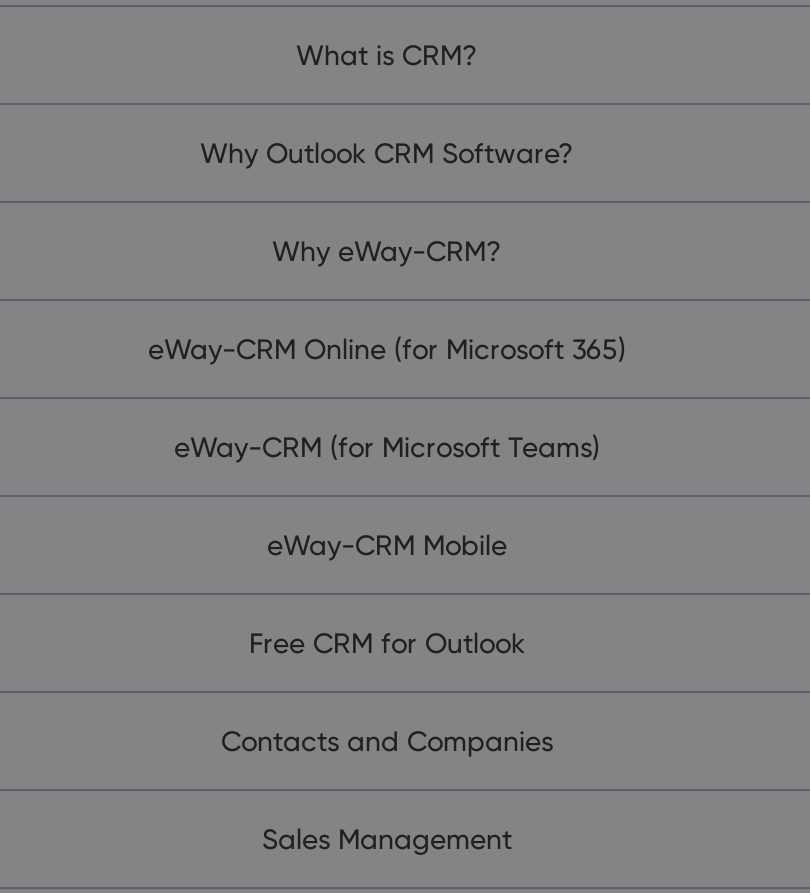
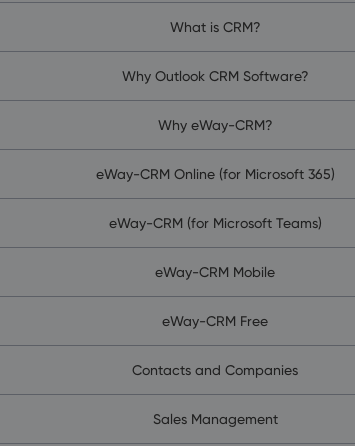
[249,626,525,660] Free CRM for Outlook -> [162,312,268,329] eWay-CRM Free

